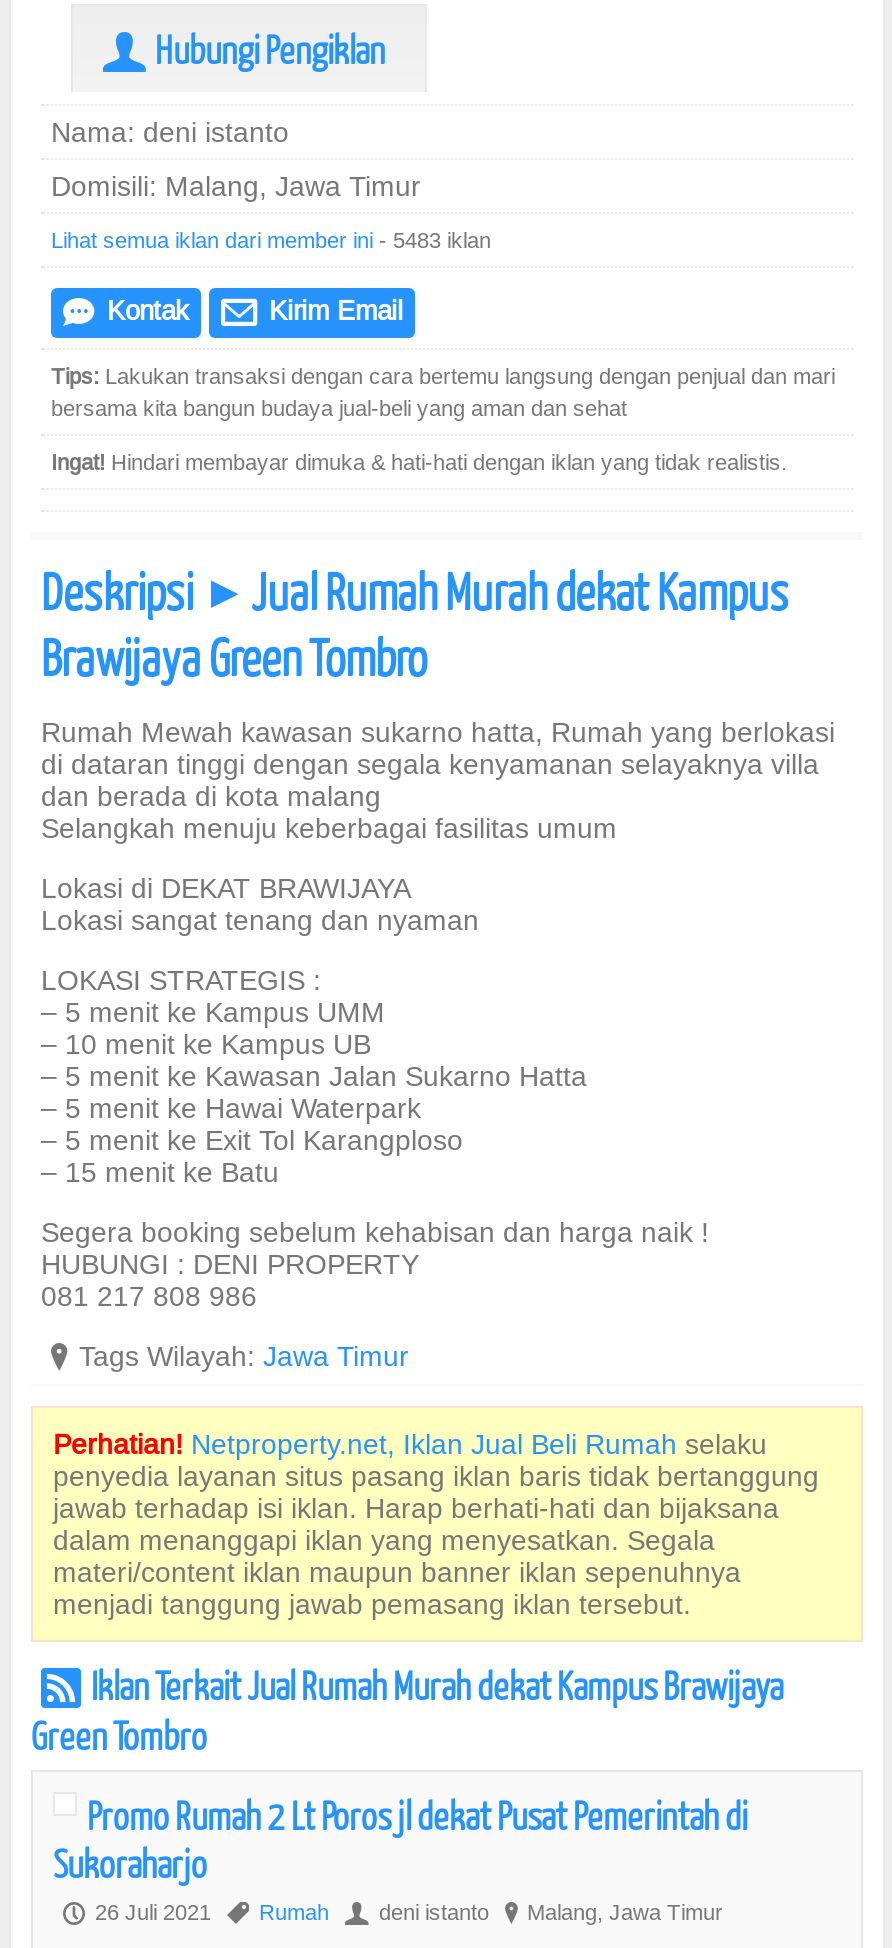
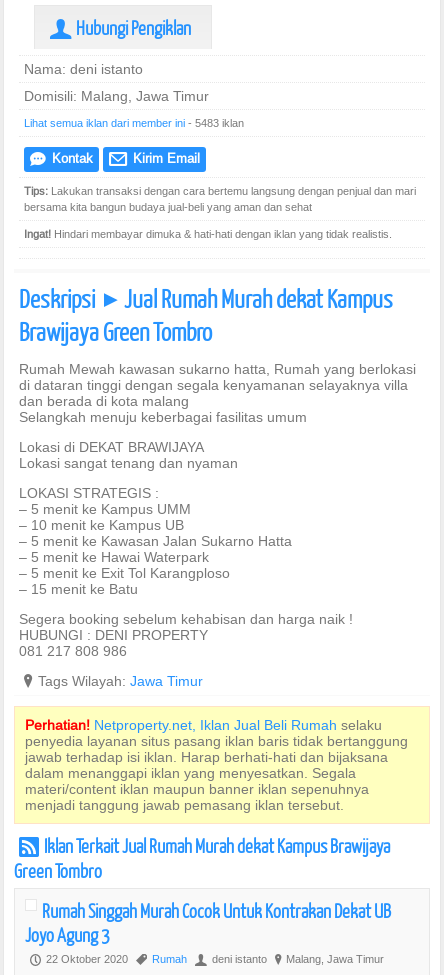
[53,1792,747,1926] Promo Rumah 2 Lt Poros jl dekat Pusat Pemerintah di | Sukoraharjo | P 26 Juli 2021 , Rumah -> [25,899,391,966] Rumah Singgah Murah Cocok Untuk Kontrakan Dekat UB | Joyo Agung 3 | P 22 Oktober 2020 , Rumah

